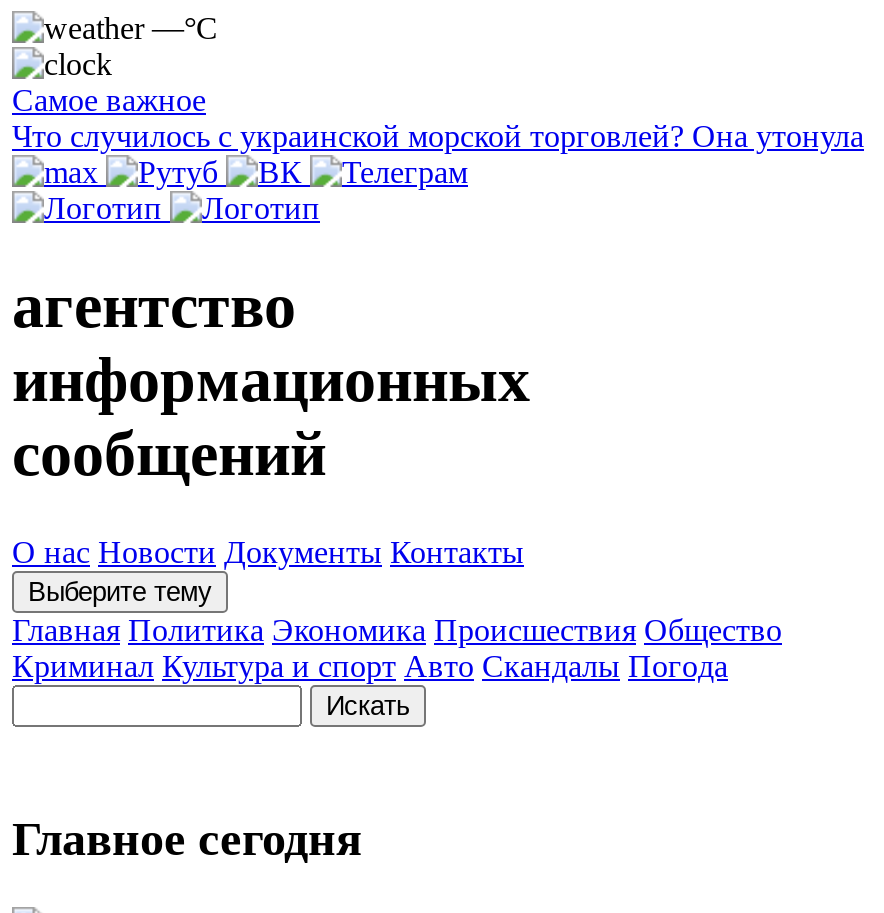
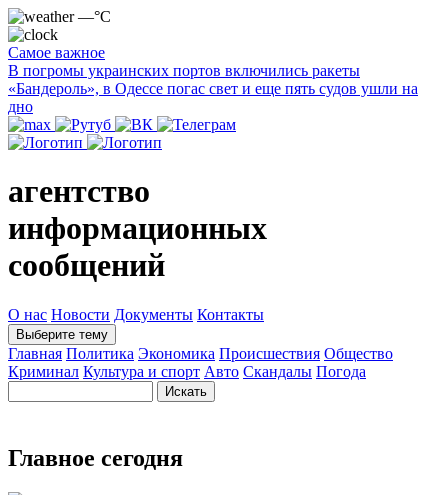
[12,119,864,153] Что случилось с украинской морской торговлей? Она утонула -> [8,62,418,115] В погромы украинских портов включились ракеты | «Бандероль», в Одессе погас свет и еще пять судов ушли на | дно

